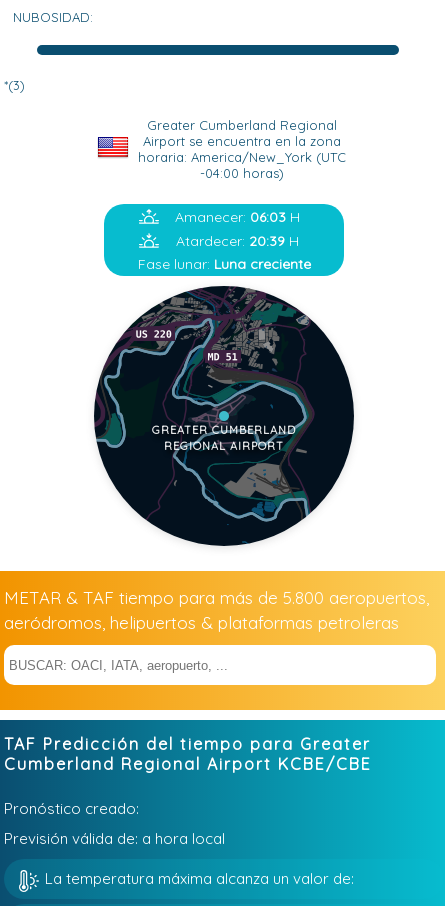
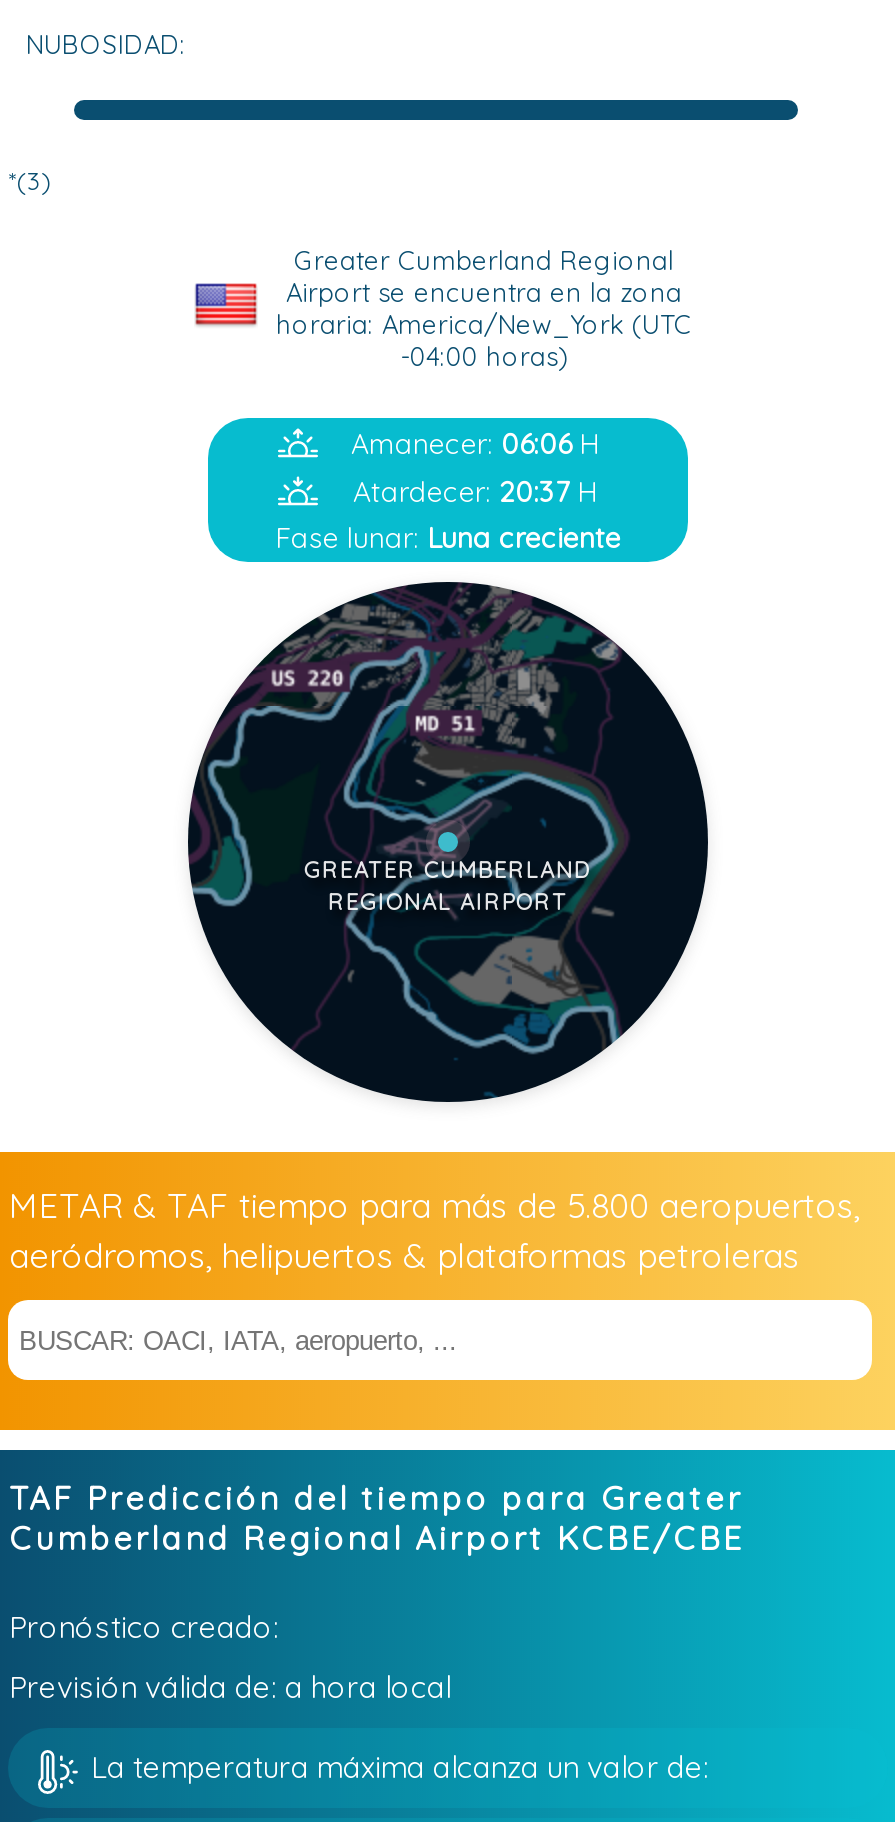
[175,208,300,226] Amanecer: 06:03 H -> [351,427,599,463] Amanecer: 06:06 H
[176,232,299,250] Atardecer: 20:39 H -> [353,475,597,511] Atardecer: 20:37 H

